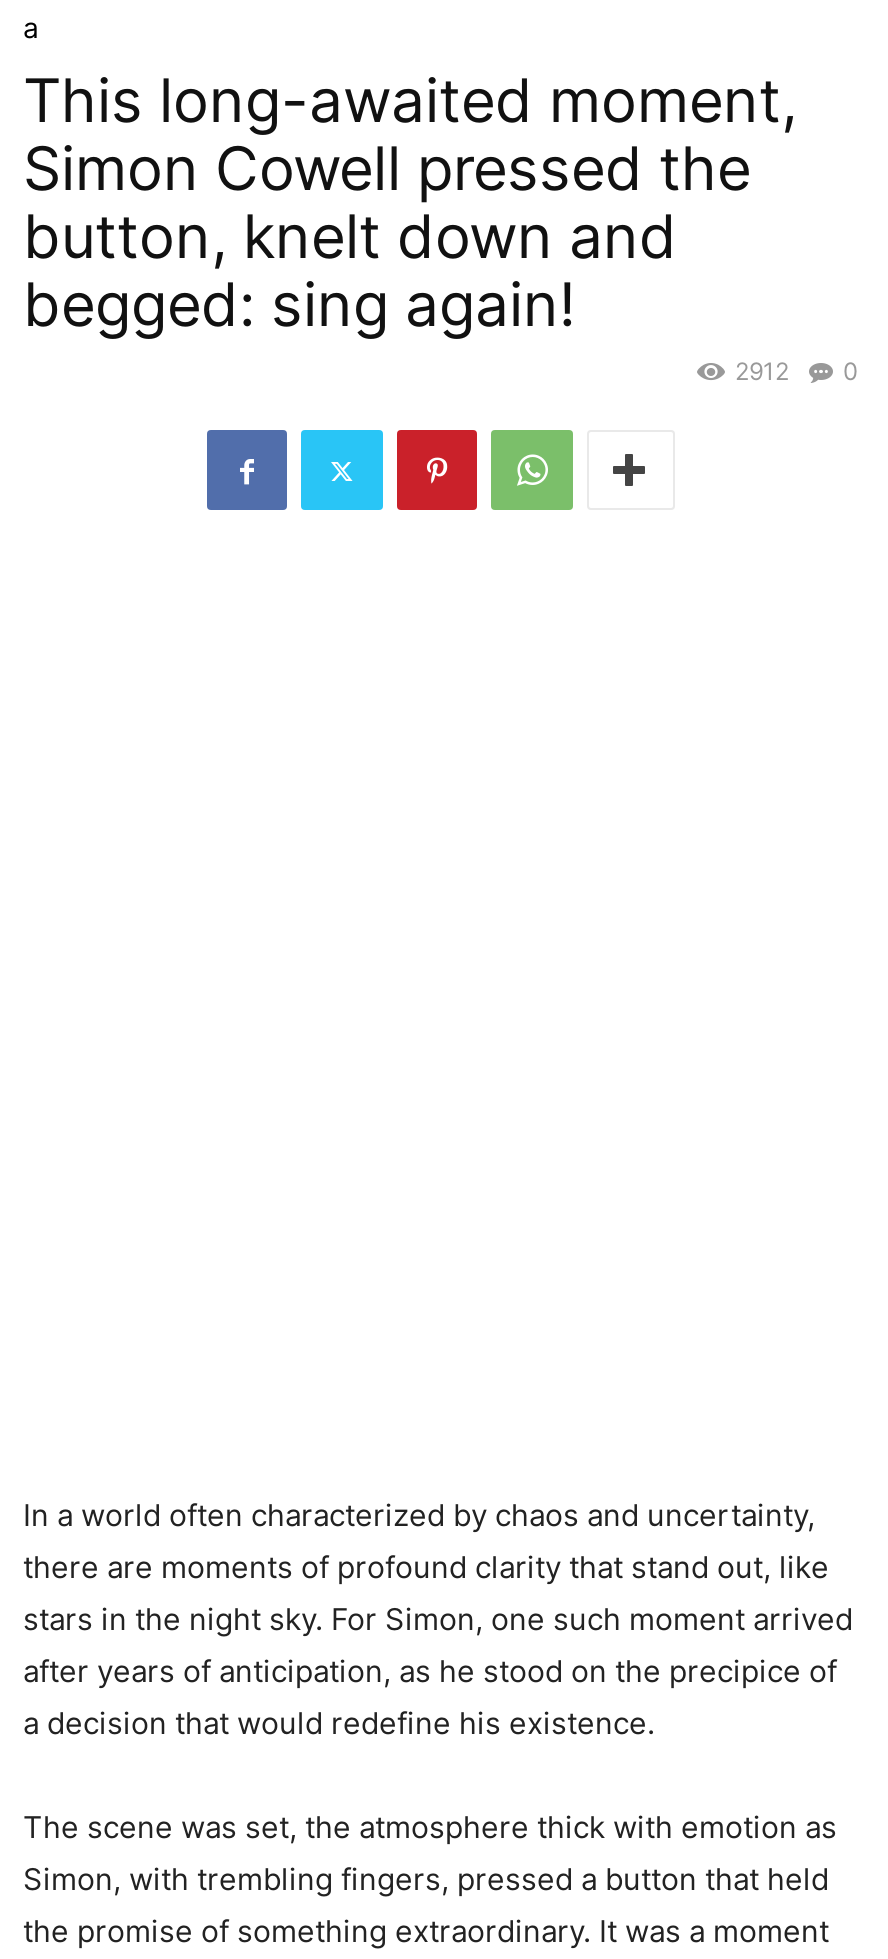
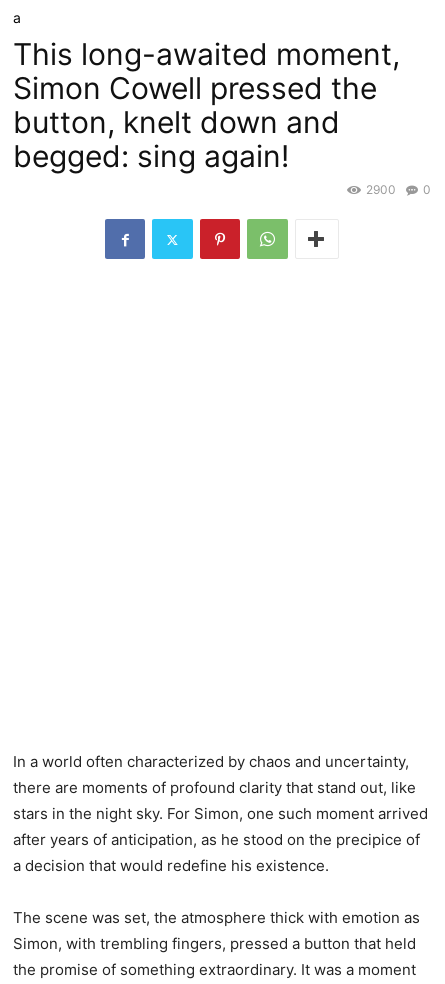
[735,356,859,386] 2912 0 -> [366,182,431,197] 2900 0

